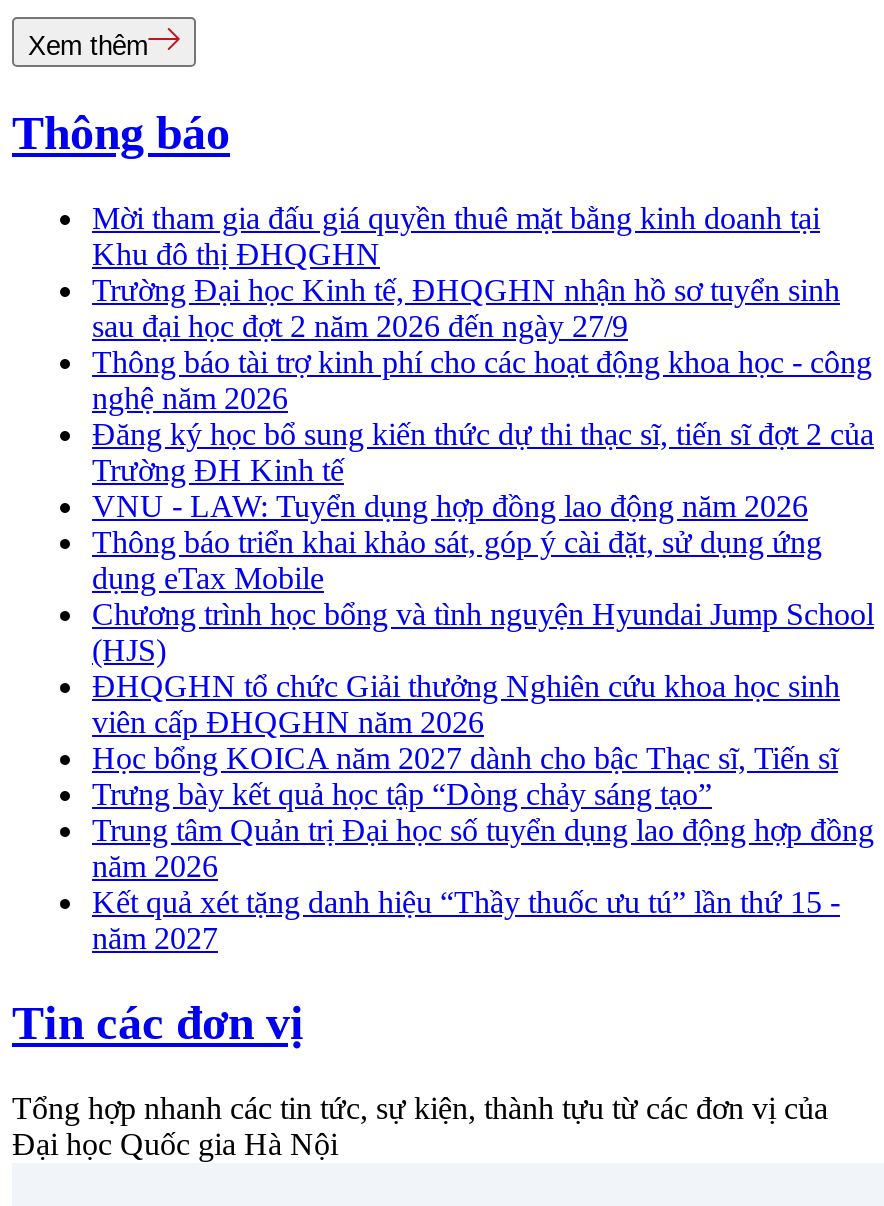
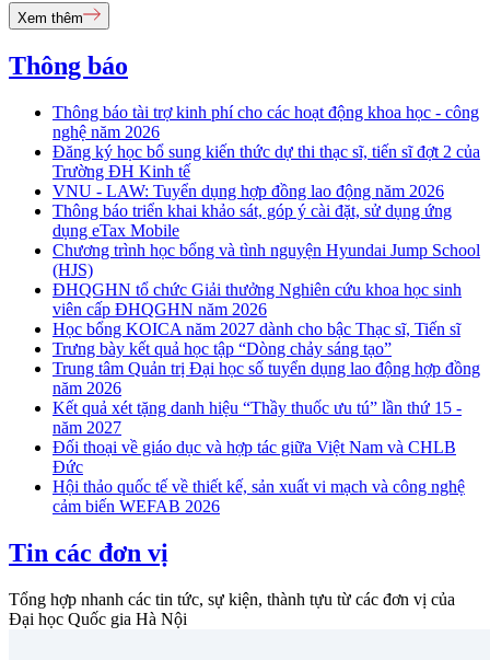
[92,201,840,343] Mời tham gia đấu giá quyền thuê mặt bằng kinh doanh tại | Khu đô thị ĐHQGHN | Trường Đại học Kinh tế, ĐHQGHN nhận hồ sơ tuyển sinh | sau đại học đợt 2 năm 2026 đến ngày 27/9 -> none
moved [92,345,874,955] -> [52,103,480,437]: Thông báo tài trợ kinh phí cho các hoạt động khoa học - công | nghệ năm 2026 | Đăng ký học bổ sung kiến thức dự thi thạc sĩ, tiến sĩ đợt 2 của | ... | Kết quả xét tặng danh hiệu “Thầy thuốc ưu tú” lần thứ 15 - | năm 2027
none -> [52,438,465,516] Đối thoại về giáo dục và hợp tác giữa Việt Nam và CHLB | Đức | Hội thảo quốc tế về thiết kế, sản xuất vi mạch và công nghệ | cảm biến WEFAB 2026

